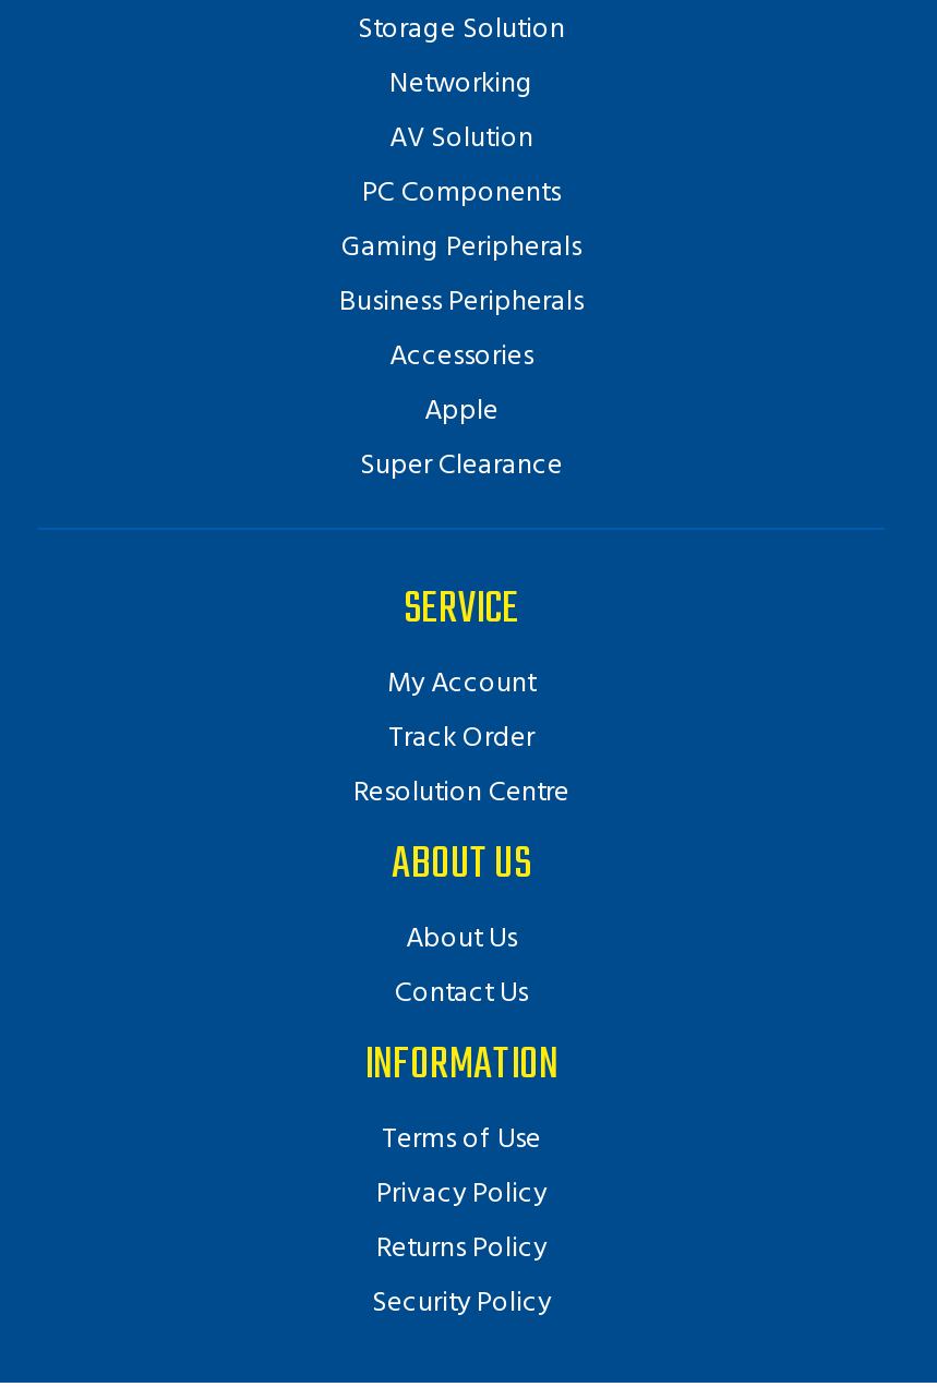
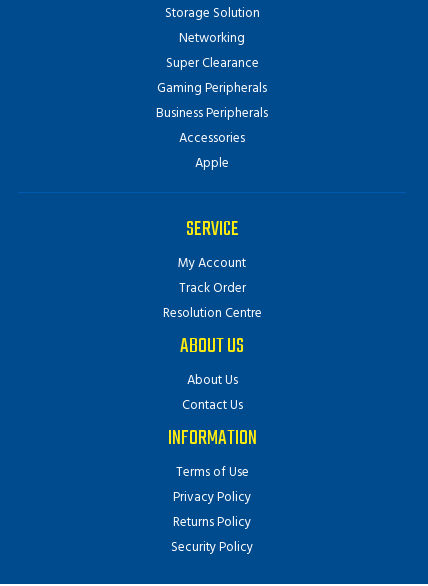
[362,116,561,216] AV Solution | PC Components -> none
moved [360,443,563,489] -> [165,53,258,74]: Super Clearance

